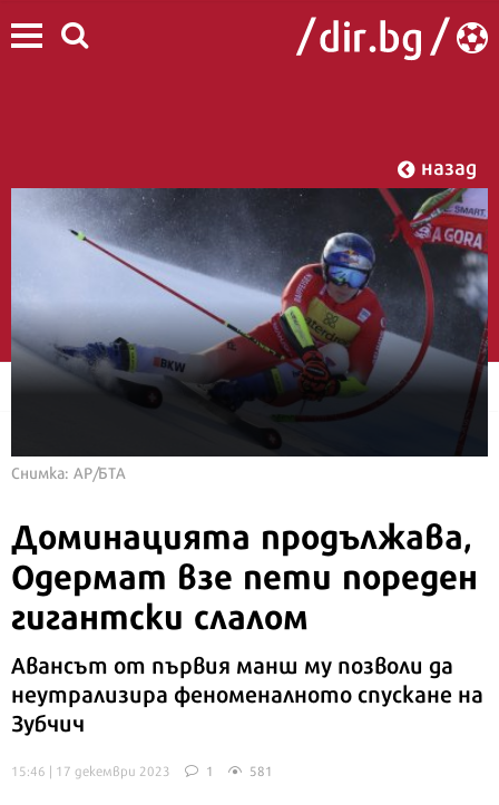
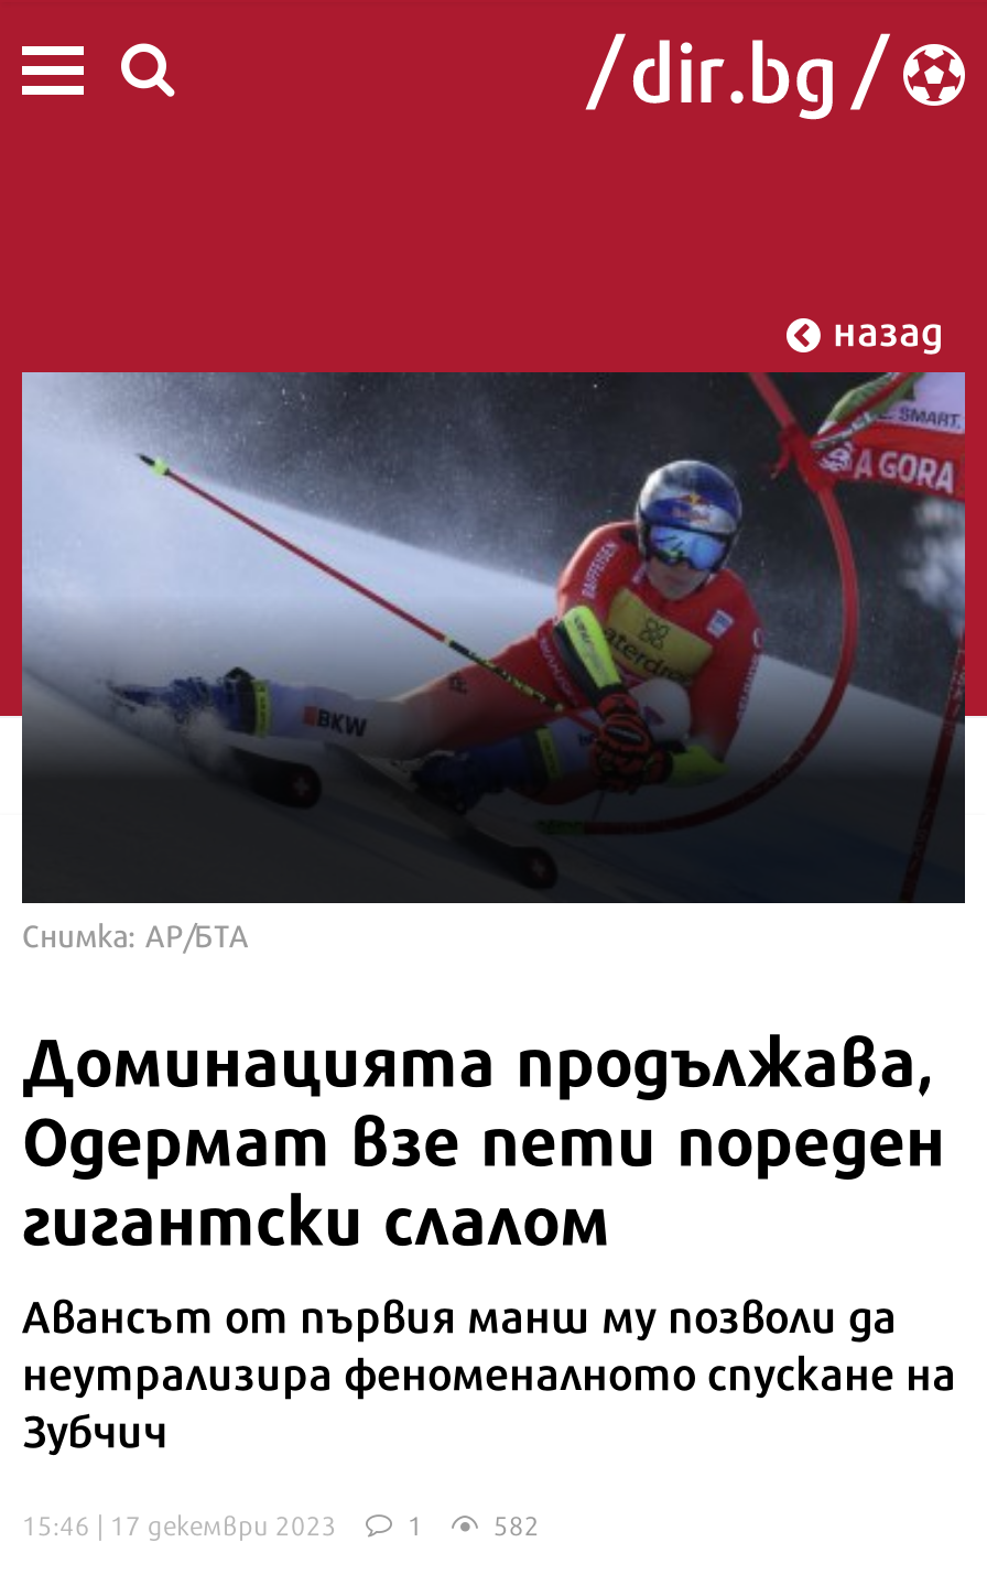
[250,761,273,781] 581 -> [493,1505,540,1544] 582

